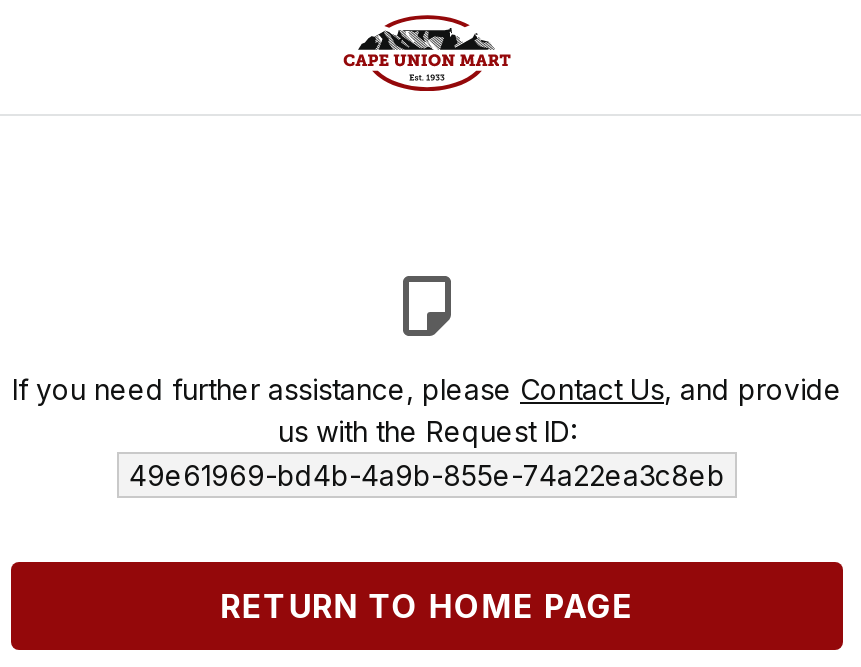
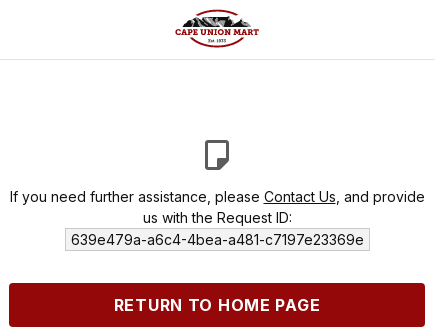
[129,458,725,492] 49e61969-bd4b-4a9b-855e-74a22ea3c8eb -> [70,231,363,248] 639e479a-a6c4-4bea-a481-c7197e23369e

